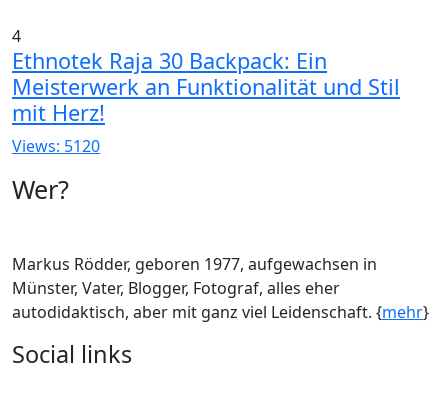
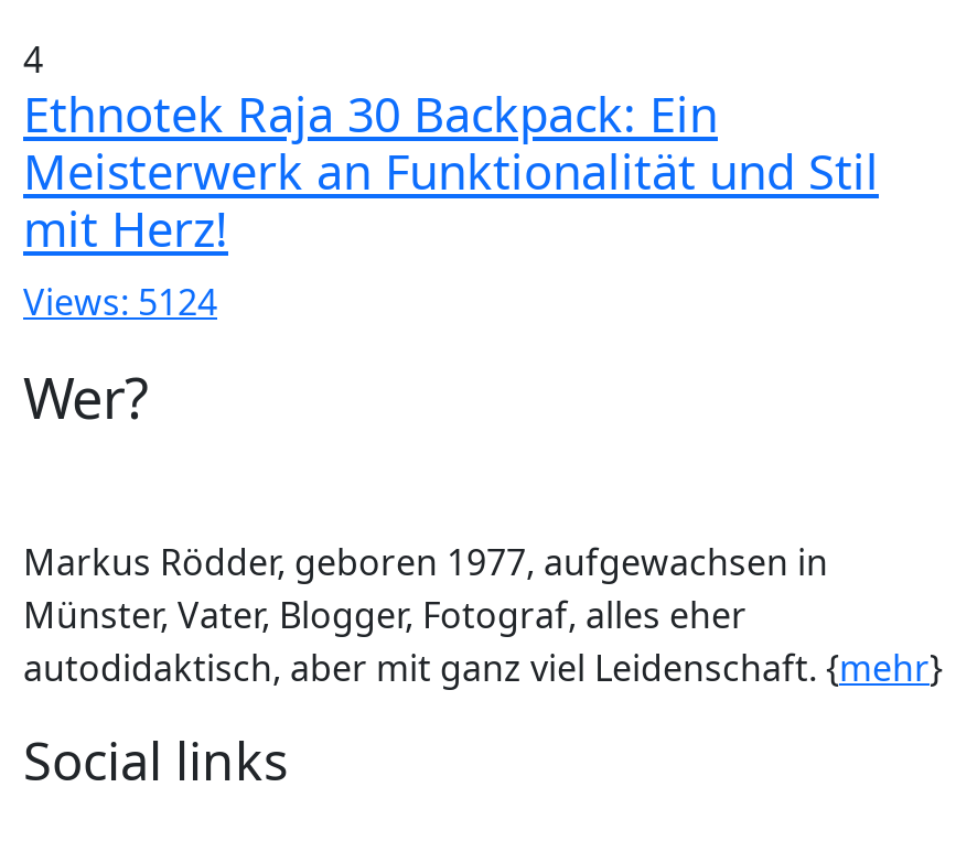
[12,135,100,157] Views: 5120 -> [23,278,217,326] Views: 5124

